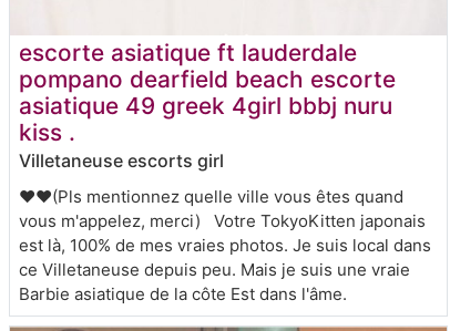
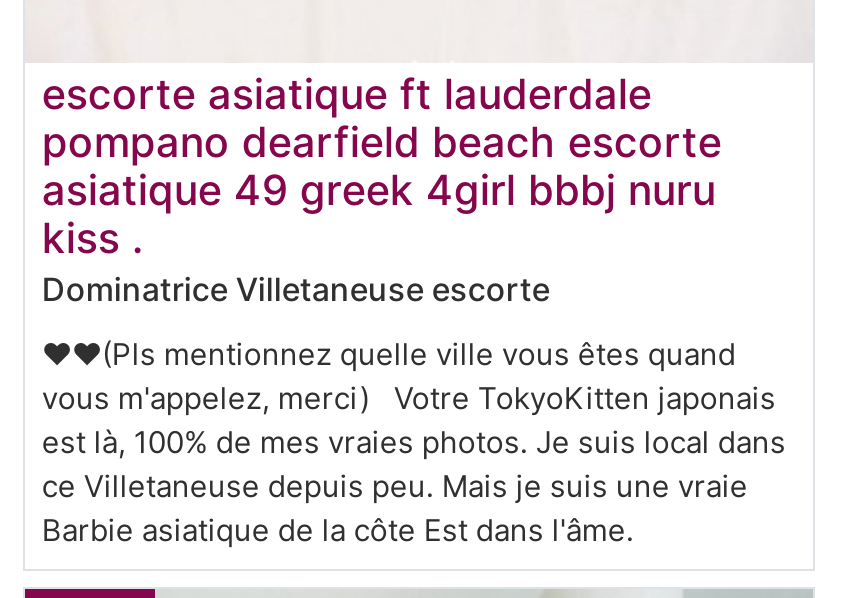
[19,149,224,171] Villetaneuse escorts girl -> [42,269,550,309] Dominatrice Villetaneuse escorte

